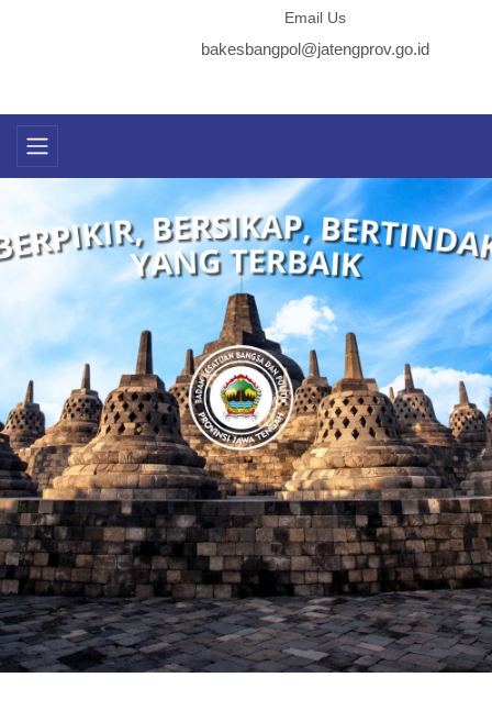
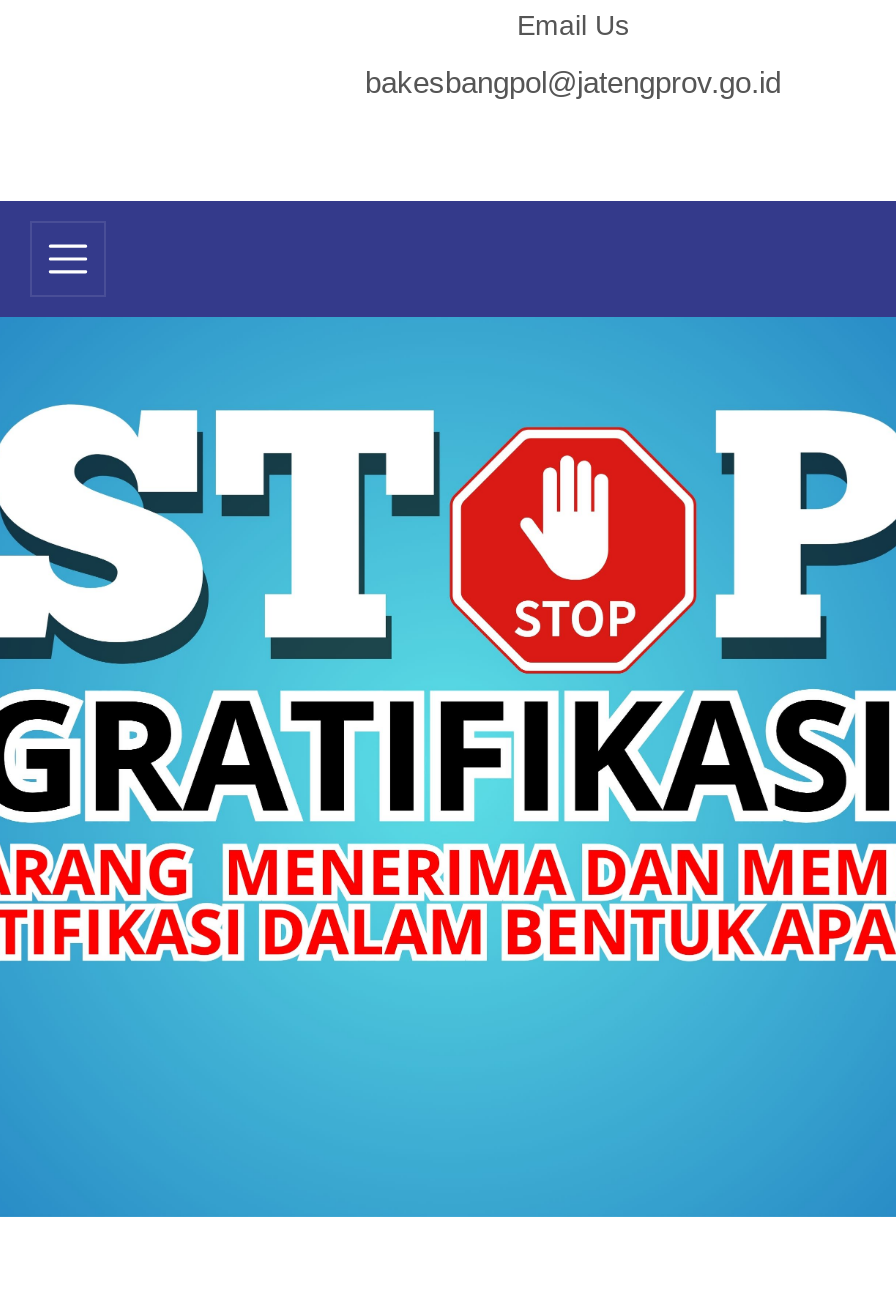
[3,177,489,674] [image] -> [6,317,890,1219] [image]

